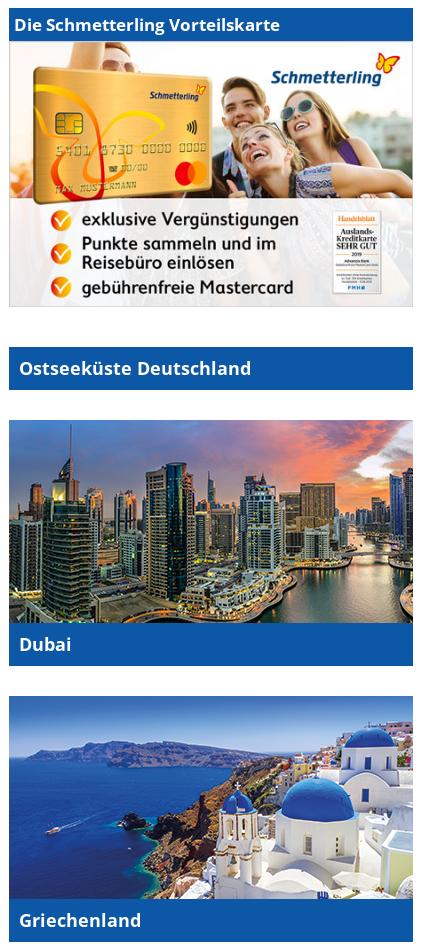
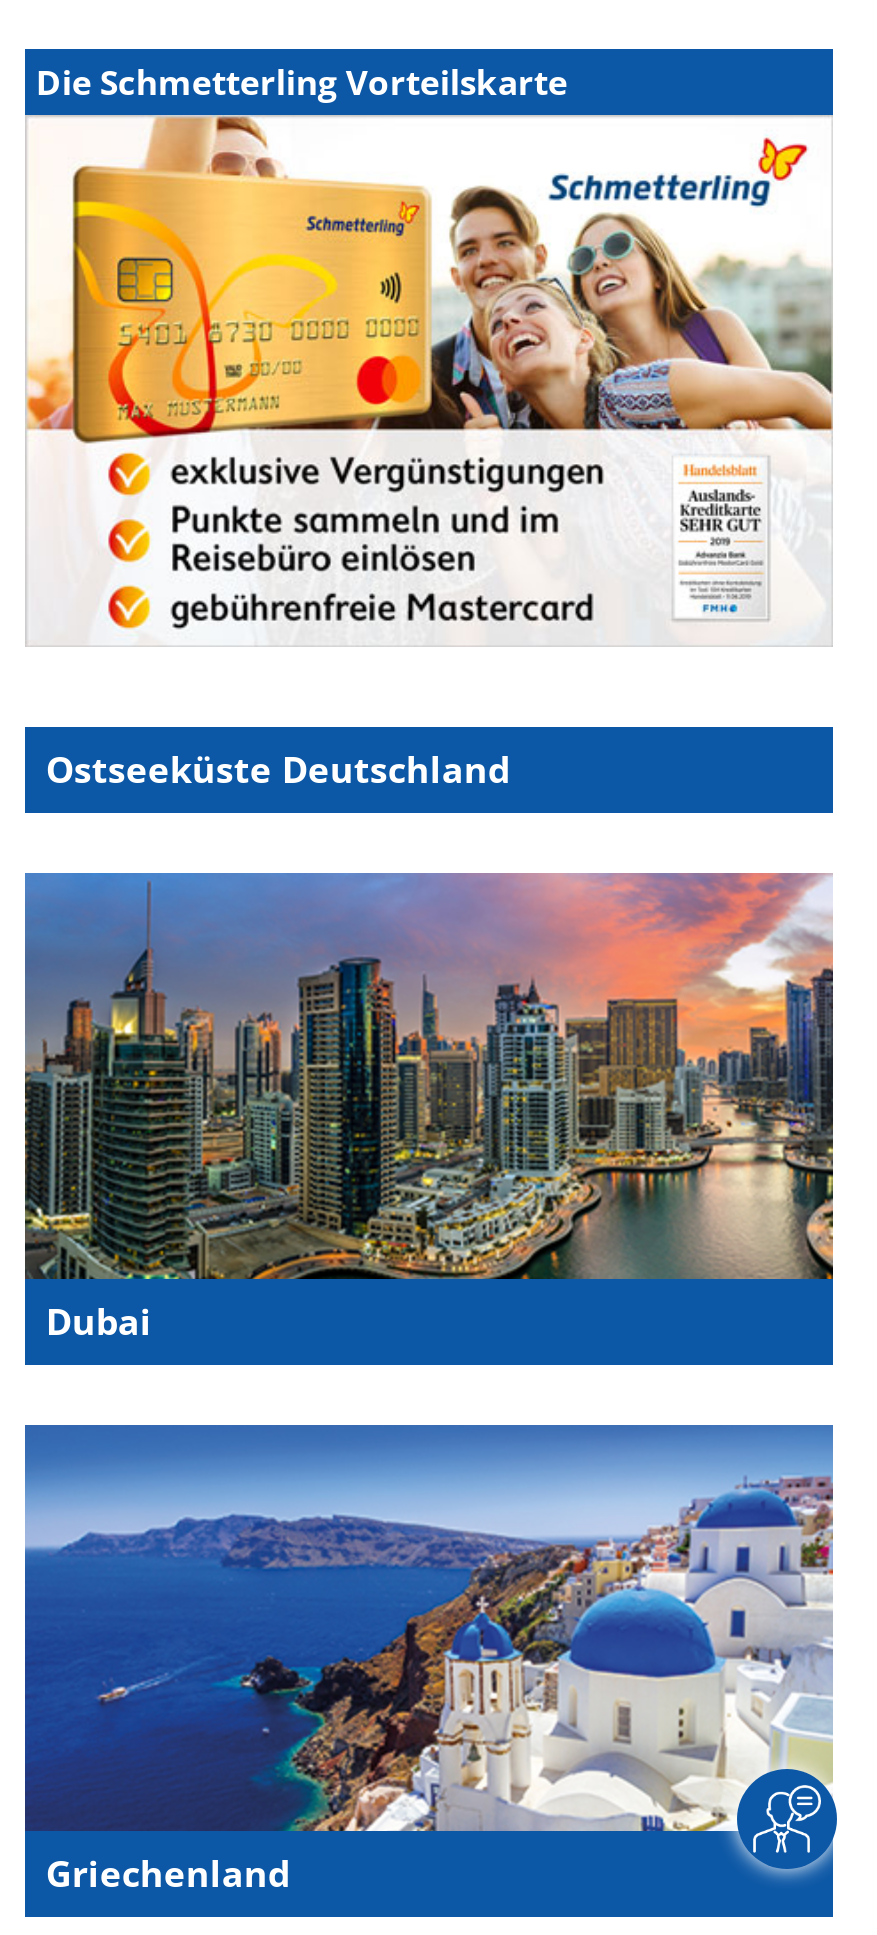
[362,867,415,922] [image] -> [729,1765,839,1879] [image]

